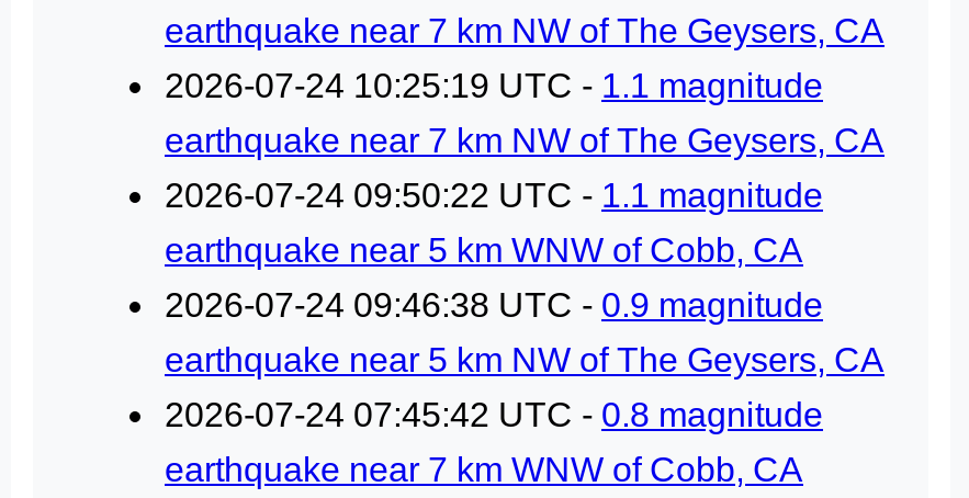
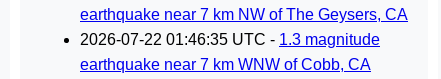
[165,67,885,433] 2026-07-24 10:25:19 UTC - 1.1 magnitude | earthquake near 7 km NW of The Geysers, CA | 2026-07-24 09:50:22 UTC - 1.1 magnitude | earthquake near 5 km WNW of Cobb, CA | 2026-07-24 09:46:38 UTC - 0.9 magnitude | earthquake near 5 km NW of The Geysers, CA | 2026-07-24 07:45:42 UTC - 0.8 magnitude -> [80,31,380,48] 2026-07-22 01:46:35 UTC - 1.3 magnitude

